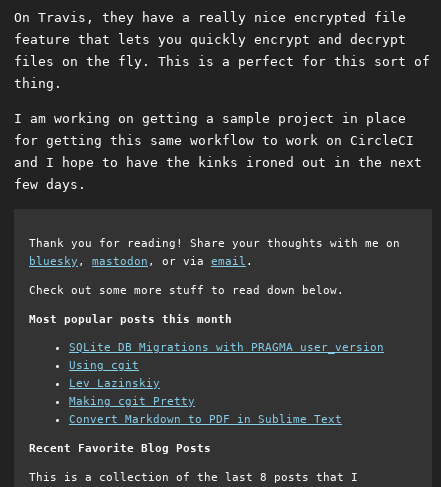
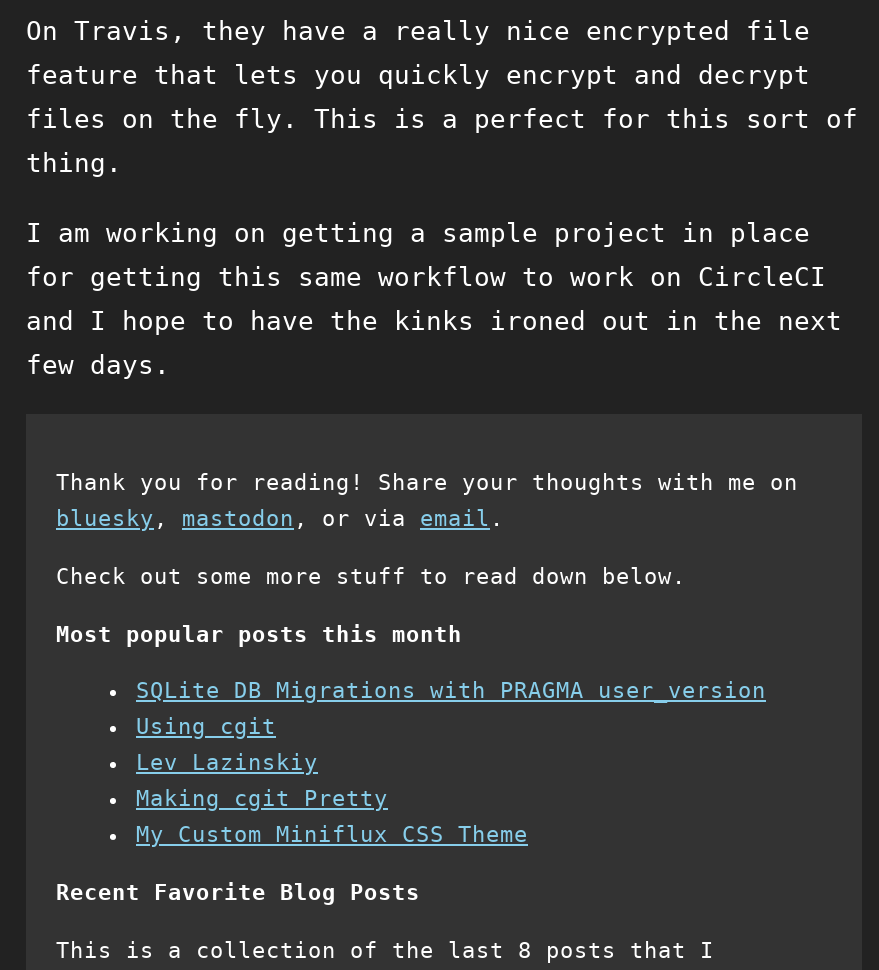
[69,413,342,426] Convert Markdown to PDF in Sublime Text -> [136,823,528,849] My Custom Miniflux CSS Theme

